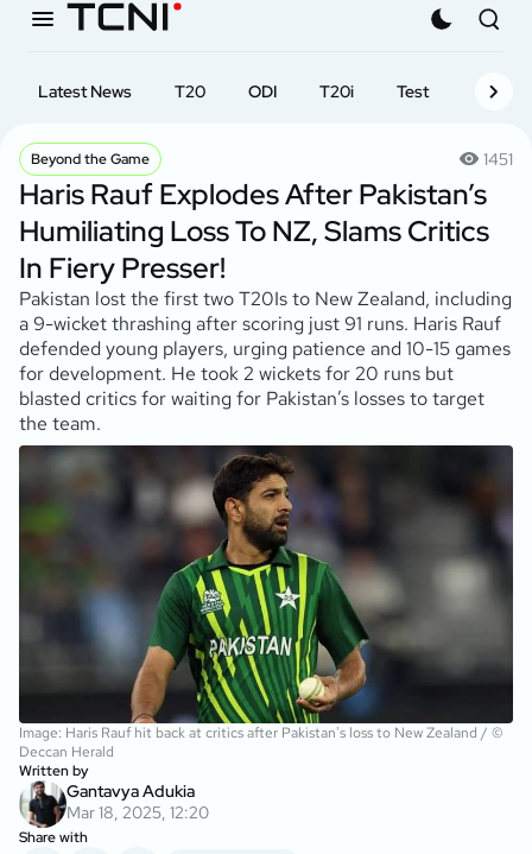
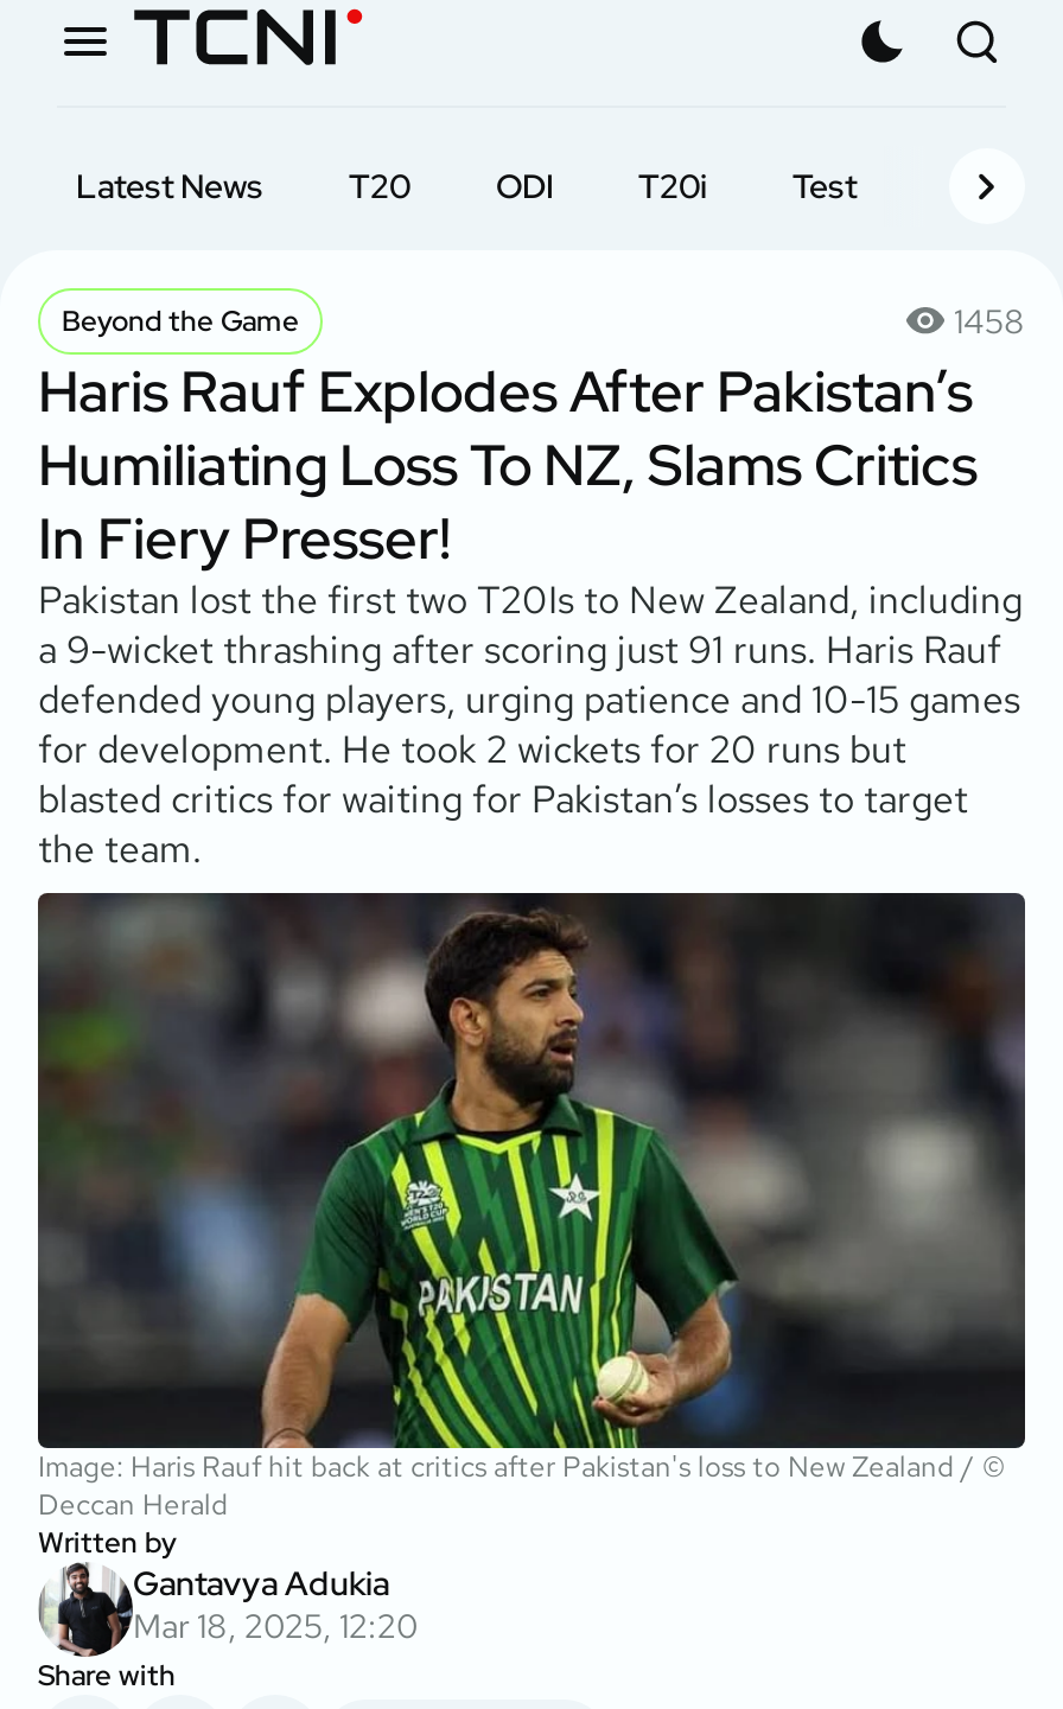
[483,148,513,170] 1451 -> [954,300,1025,343] 1458

